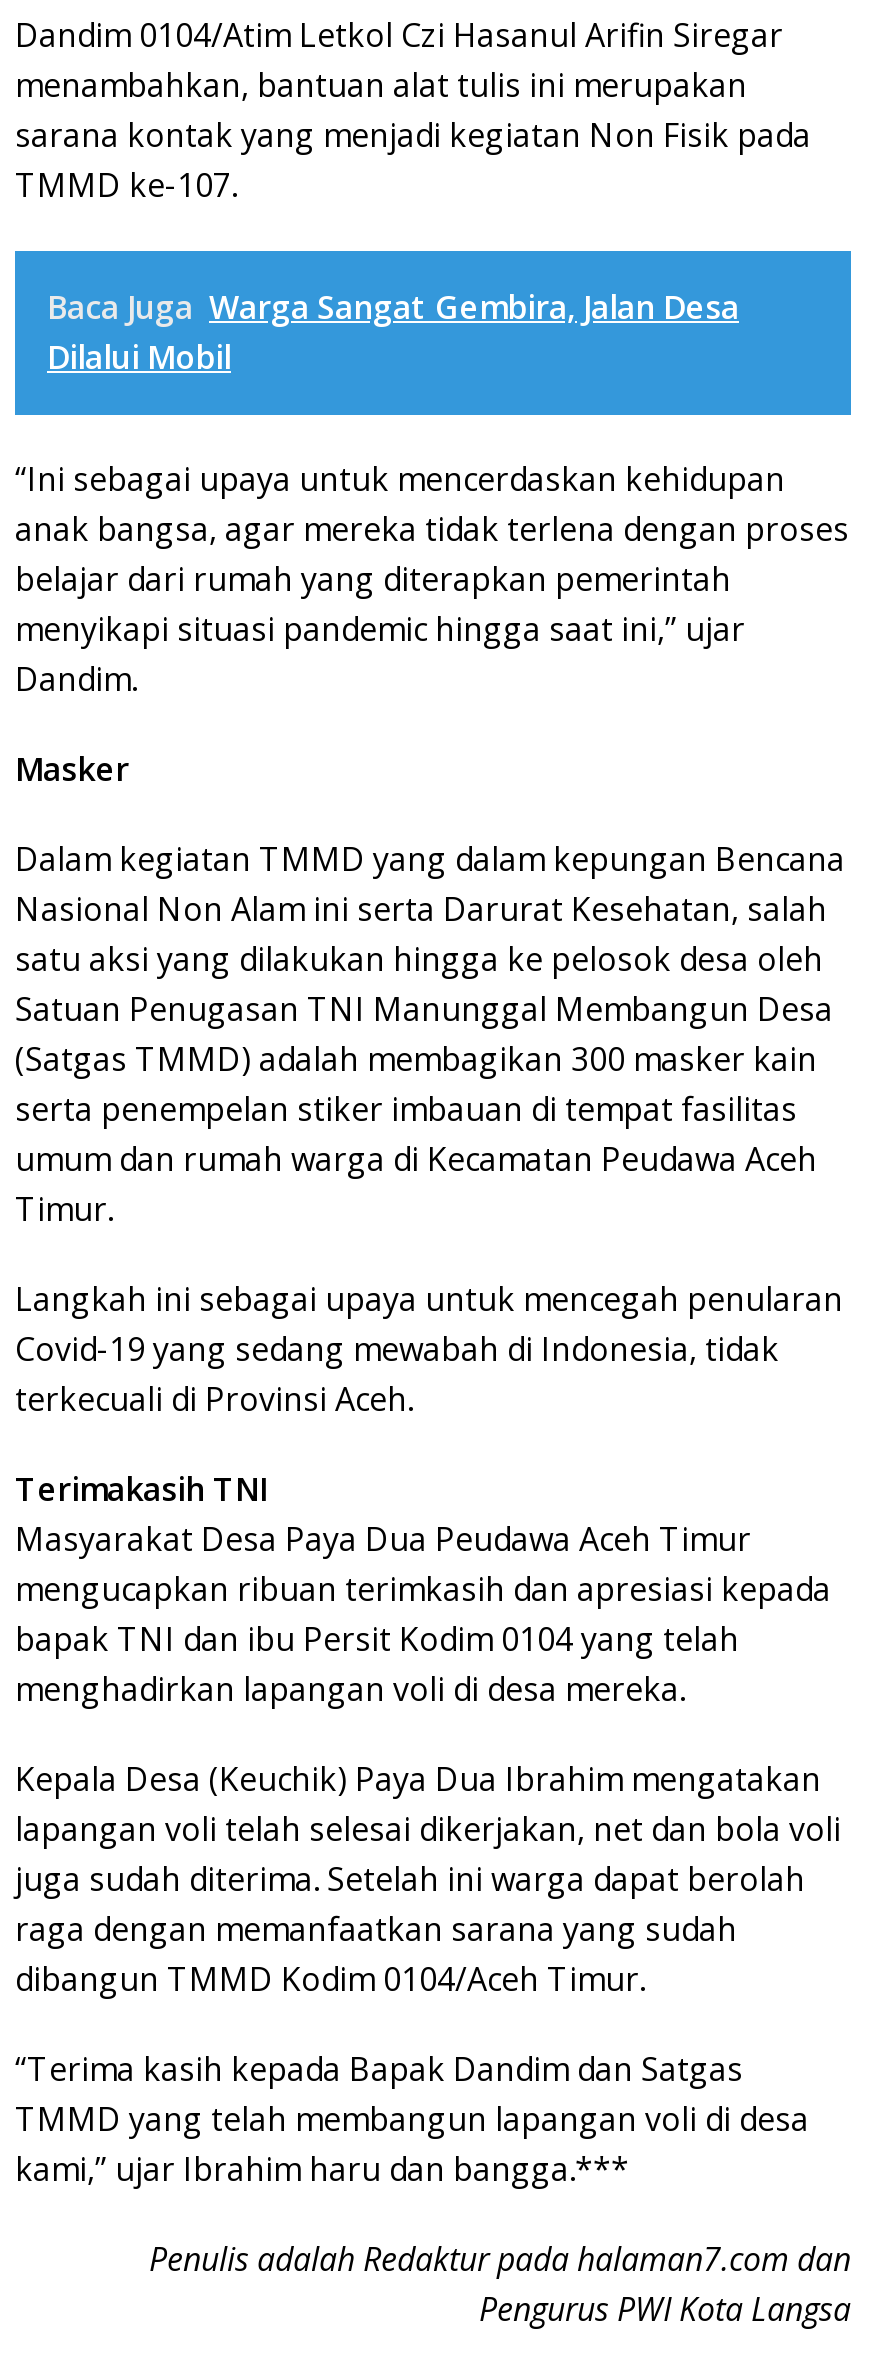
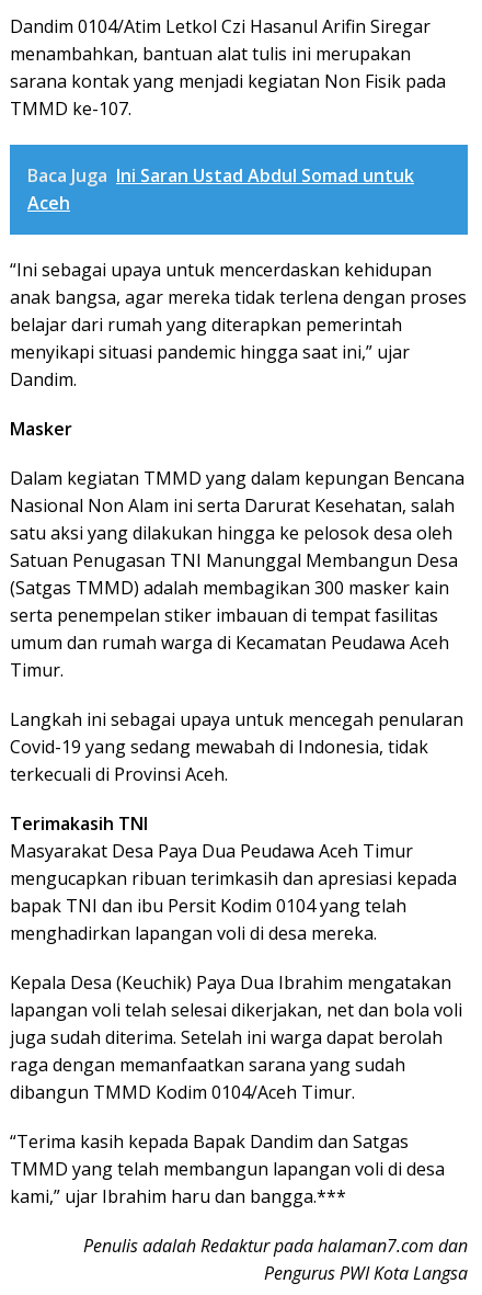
[47,284,739,378] Baca Juga Warga Sangat Gembira, Jalan Desa | Dilalui Mobil -> [27,163,414,215] Baca Juga Ini Saran Ustad Abdul Somad untuk | Aceh

